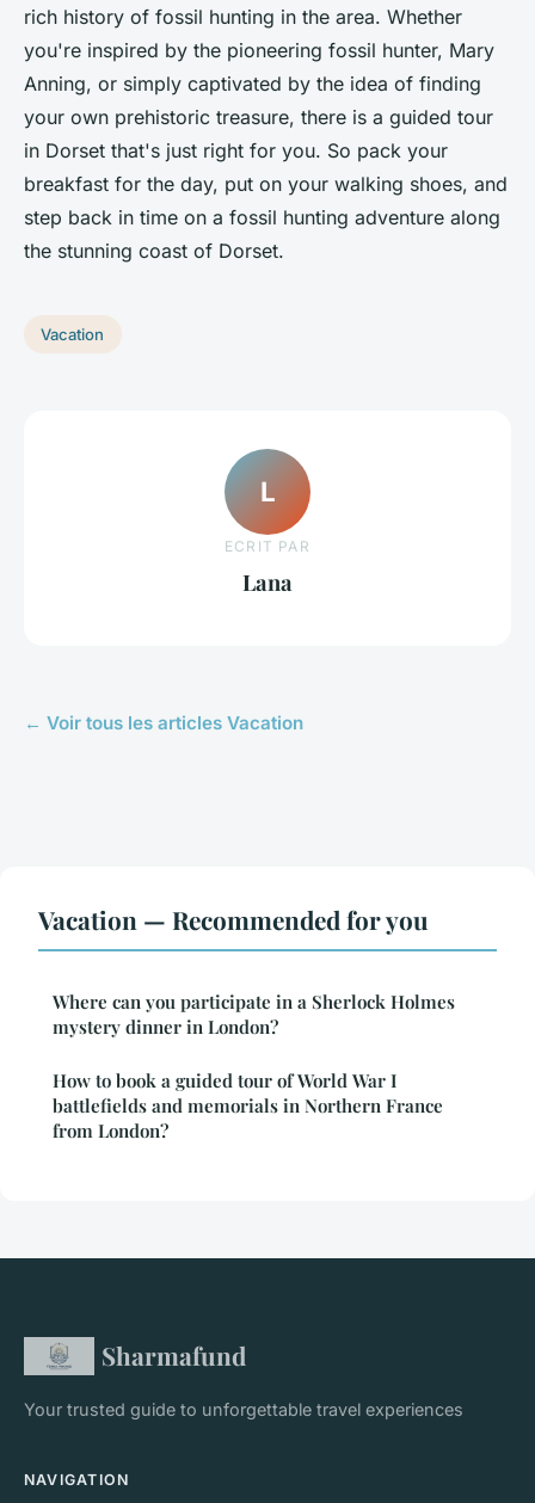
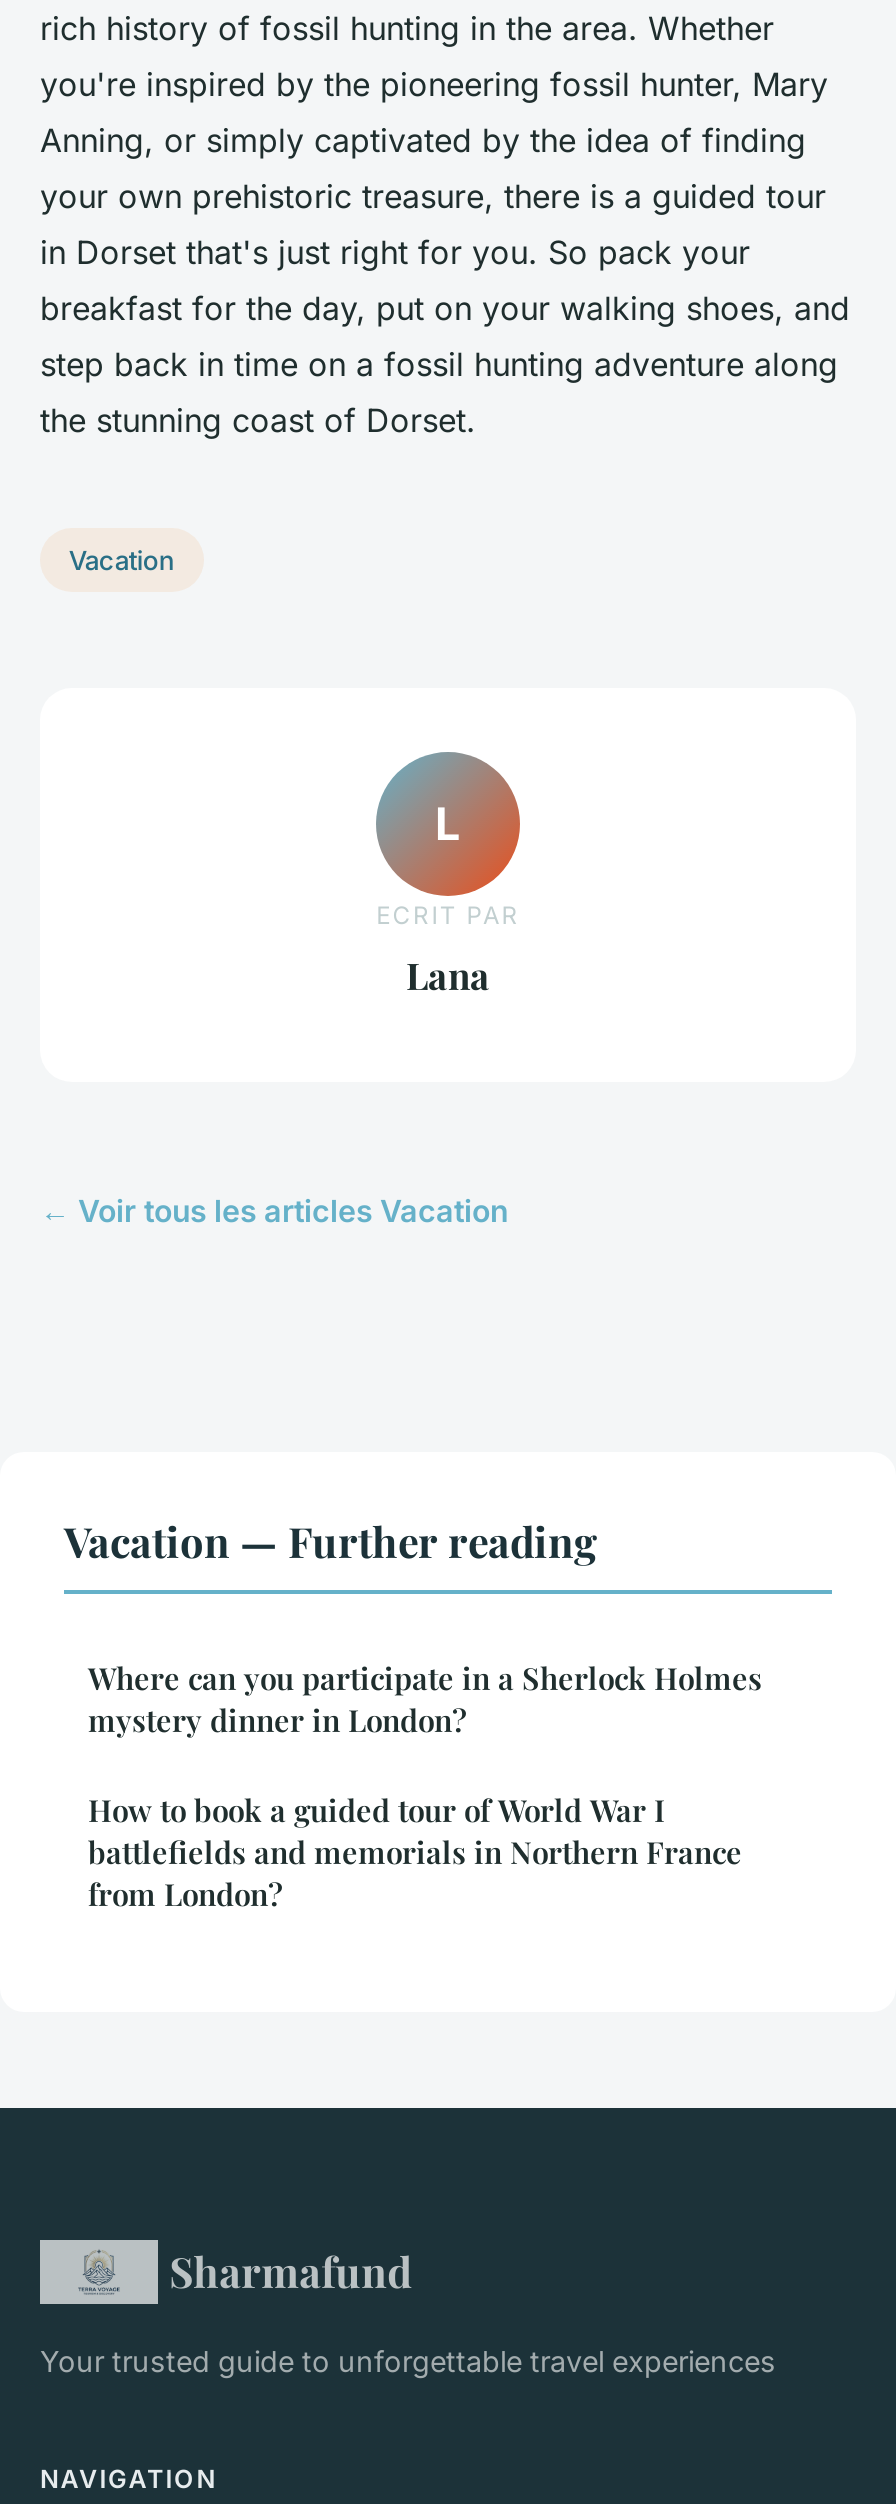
[38,903,429,936] Vacation — Recommended for you -> [64,1513,598,1569] Vacation — Further reading

